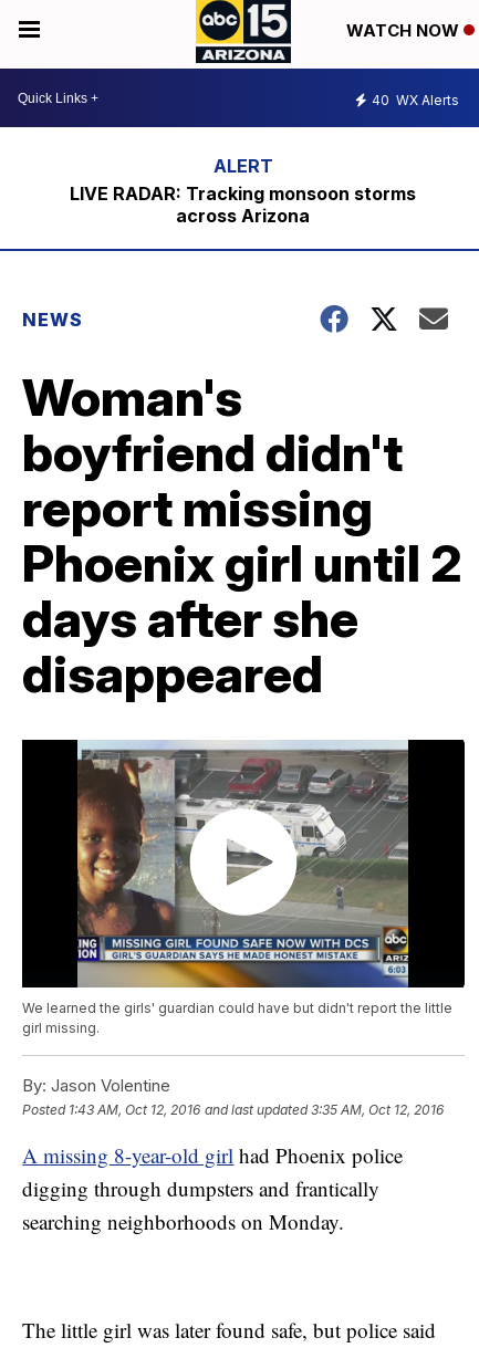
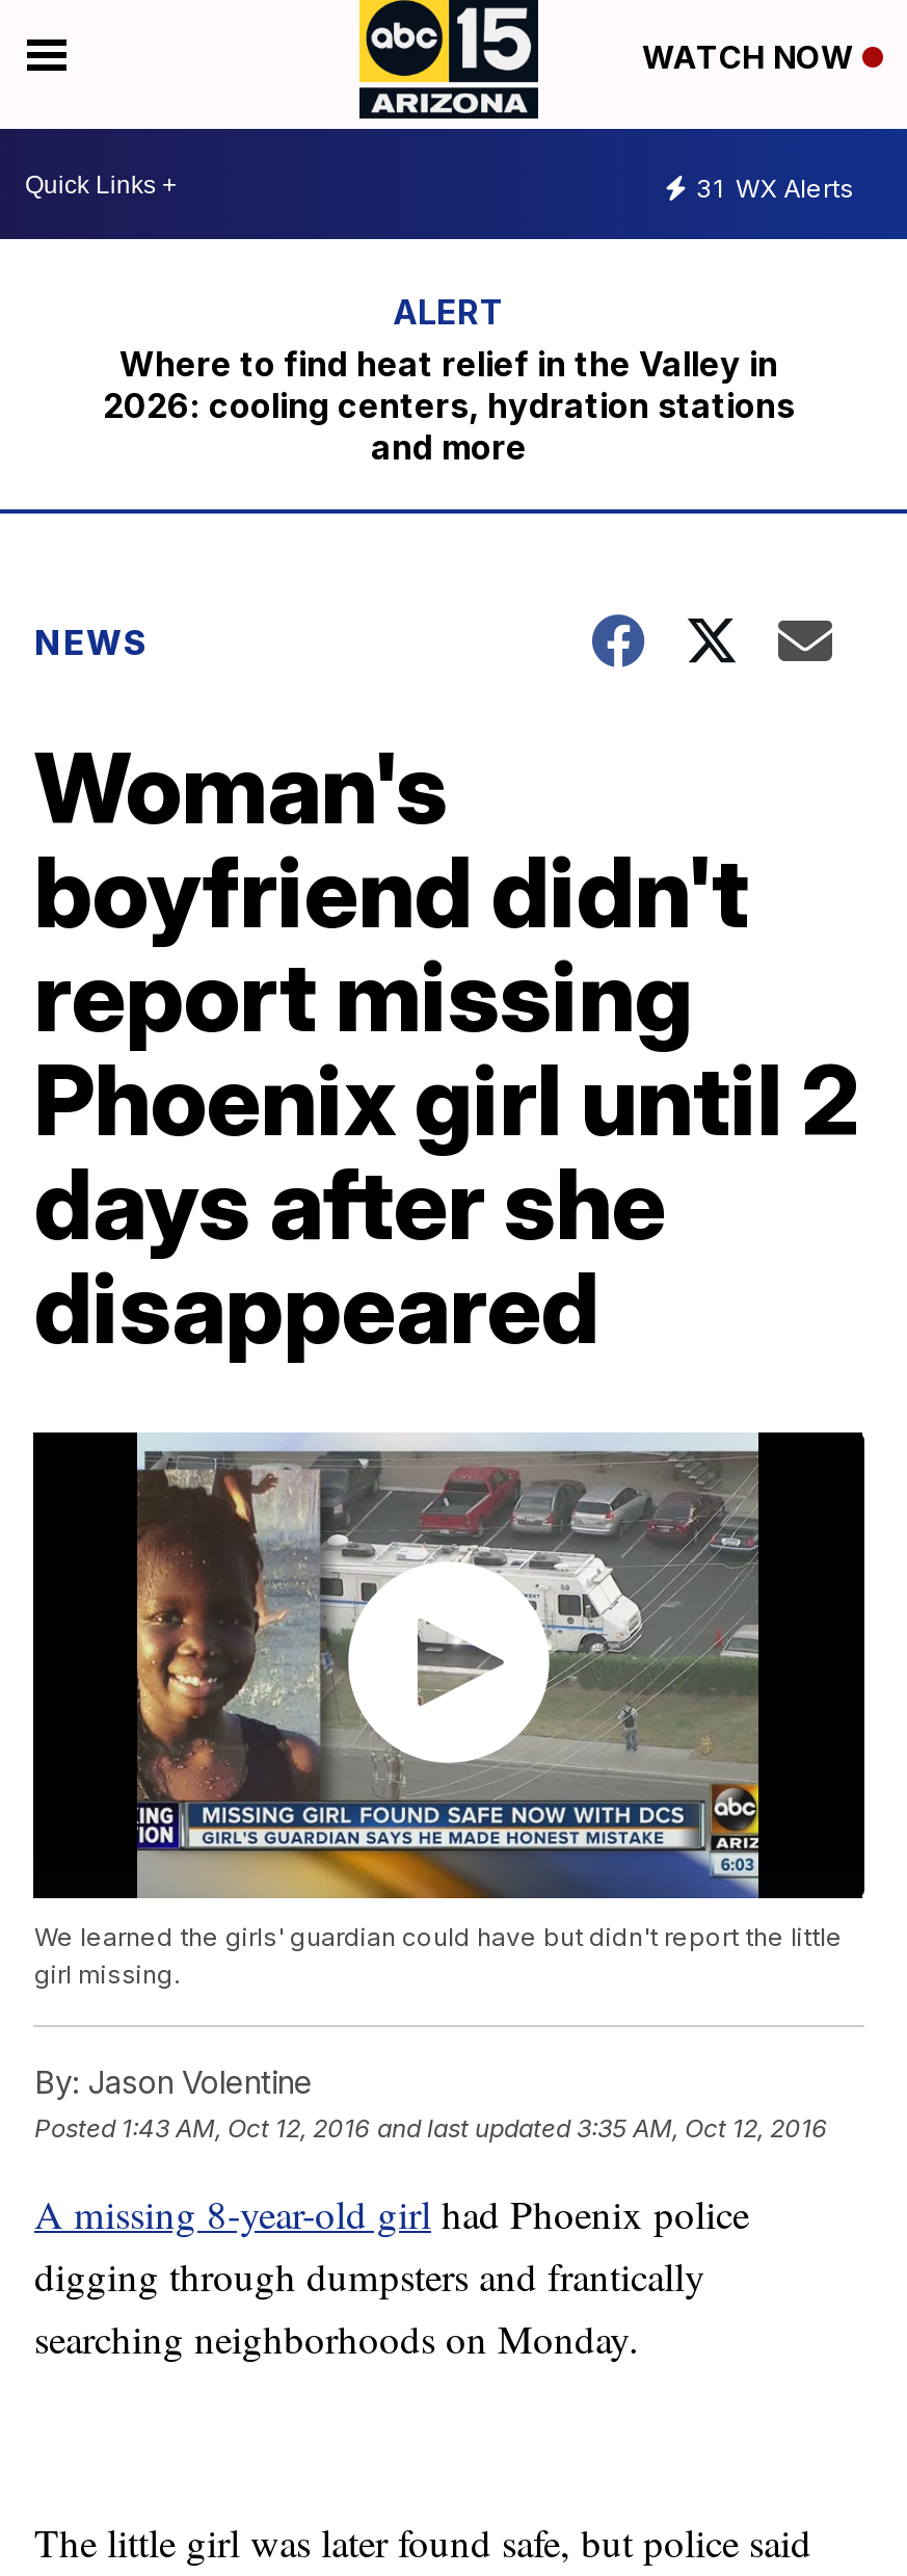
[372,91,459,108] 40 WX Alerts -> [696,172,854,203] 31 WX Alerts
[70,182,416,227] LIVE RADAR: Tracking monsoon storms | across Arizona -> [103,343,795,468] Where to find heat relief in the Valley in | 2026: cooling centers, hydration stations | and more

